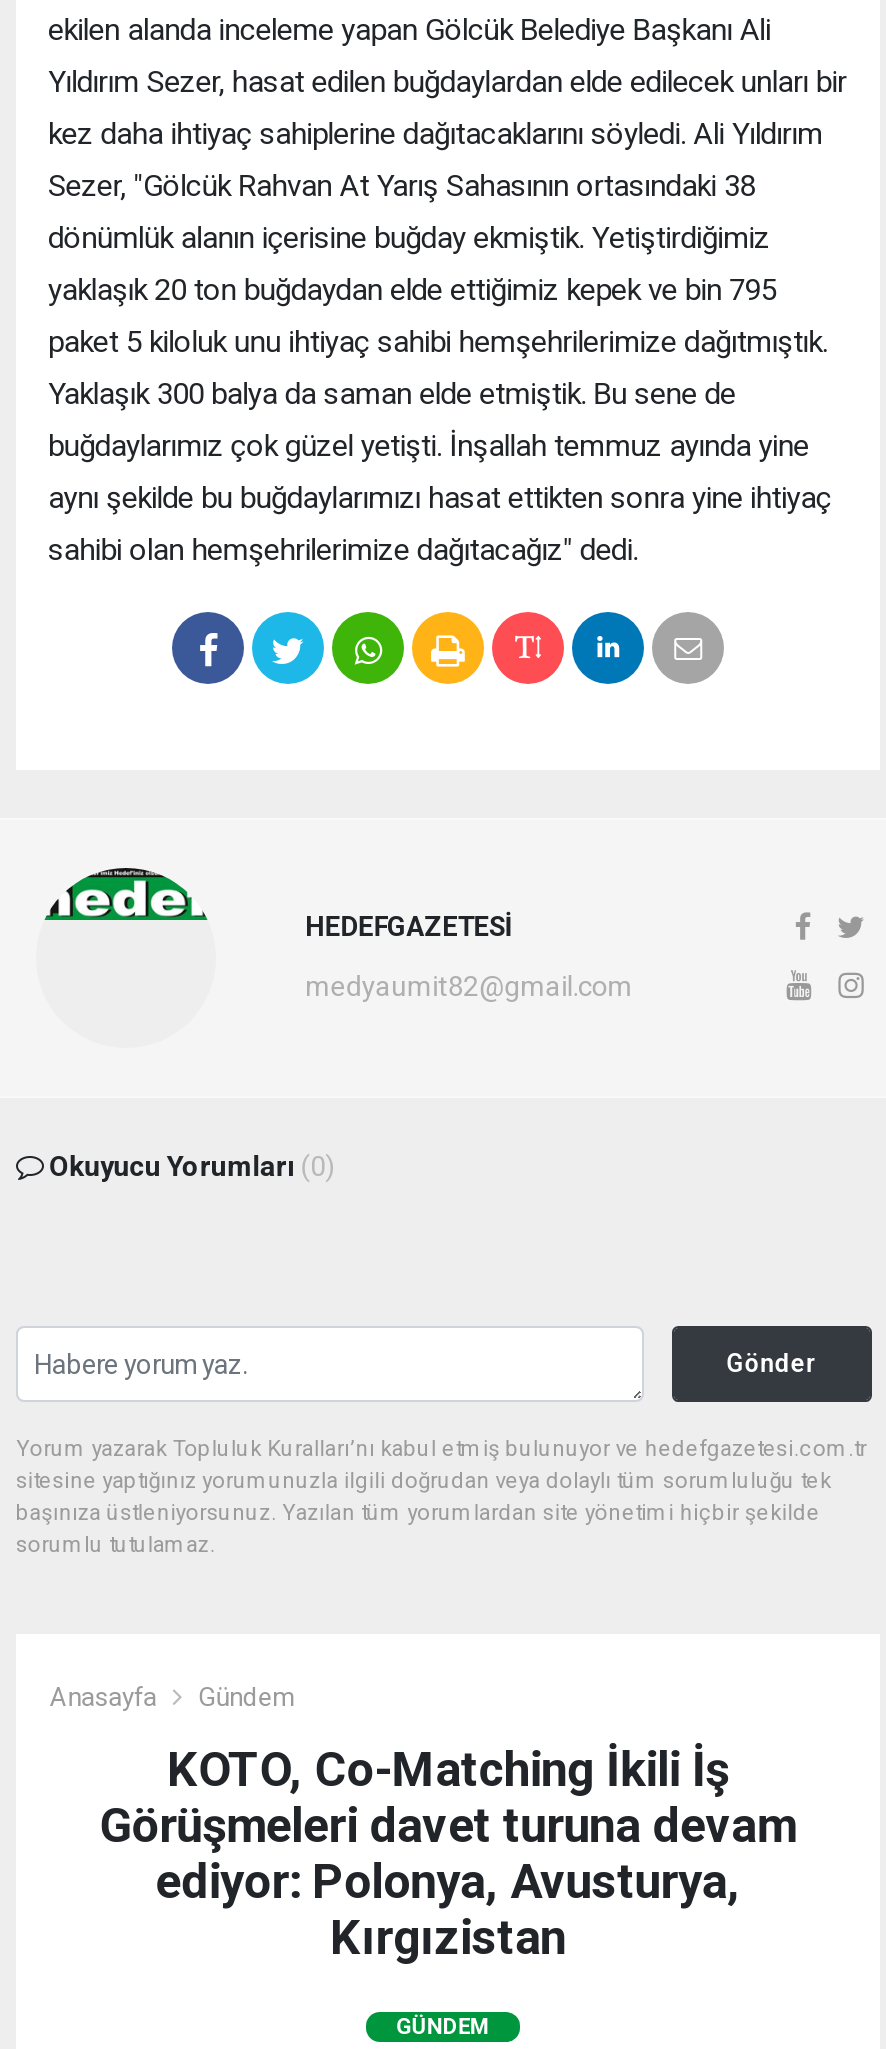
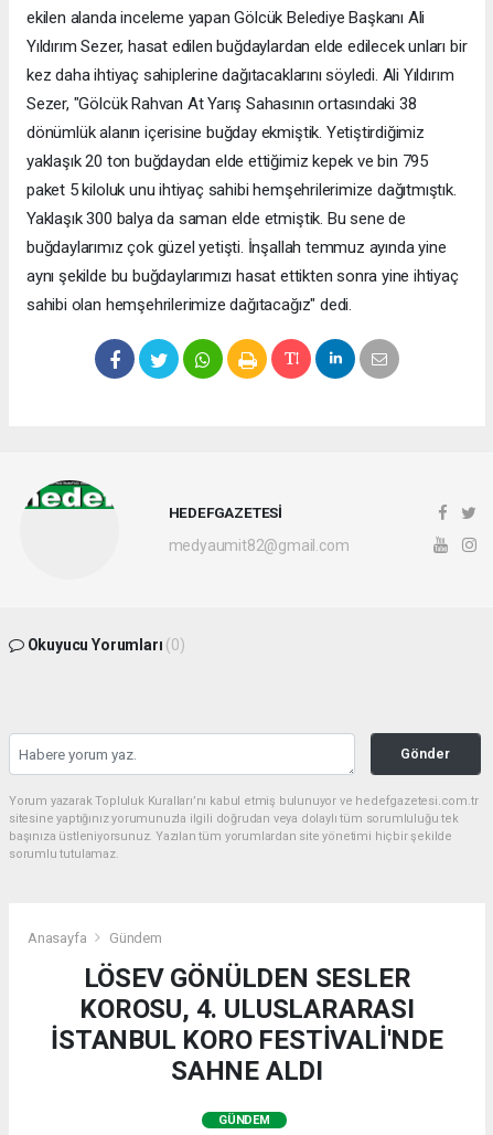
[100,1742,796,1966] KOTO, Co-Matching İkili İş | Görüşmeleri davet turuna devam | ediyor: Polonya, Avusturya, | Kırgızistan -> [51,963,443,1087] LÖSEV GÖNÜLDEN SESLER | KOROSU, 4. ULUSLARARASI | İSTANBUL KORO FESTİVALİ'NDE | SAHNE ALDI

